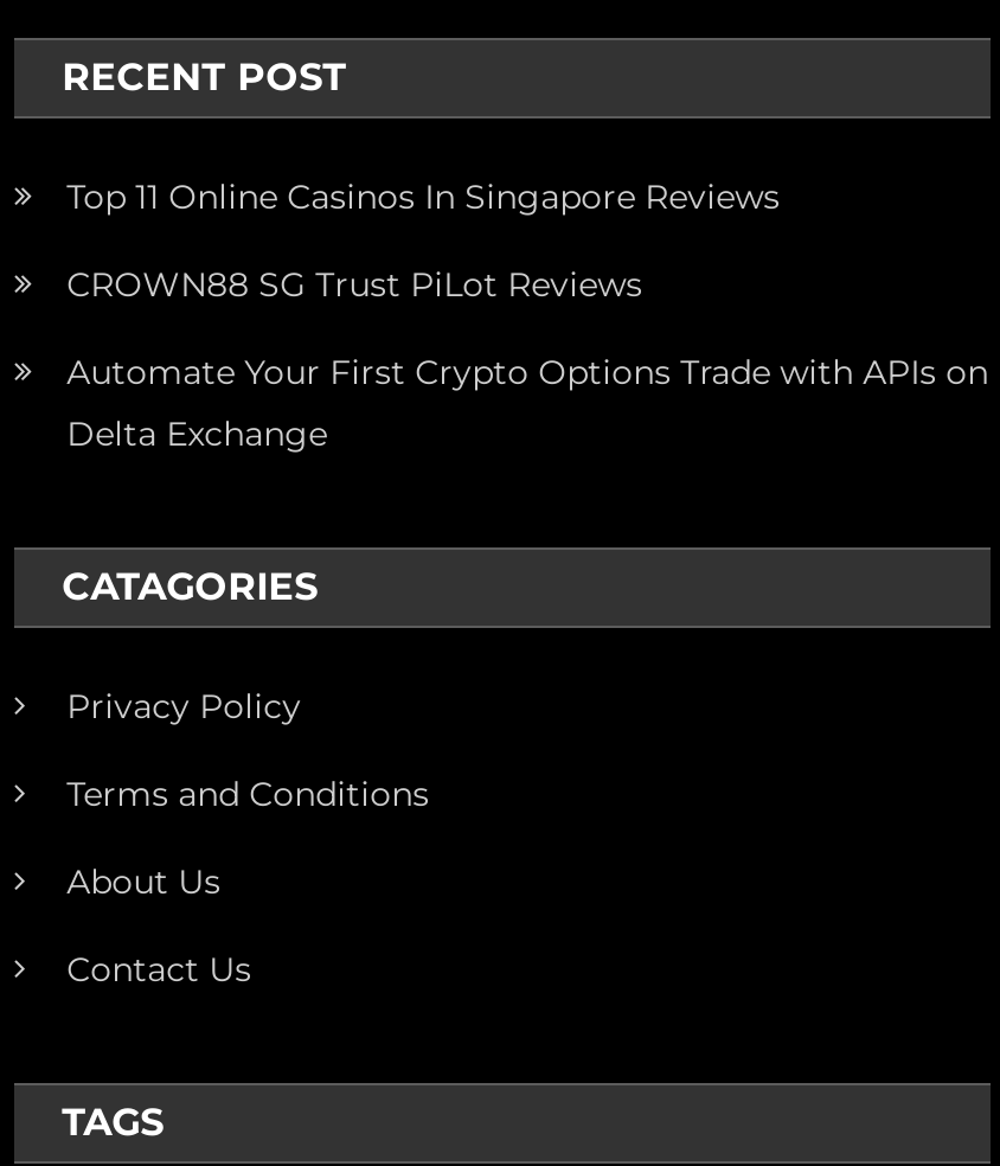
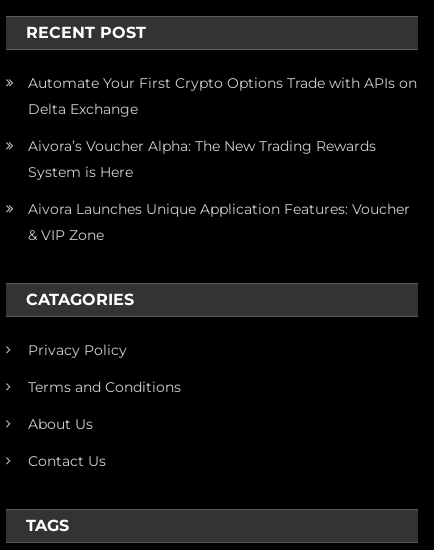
[67,175,780,305] Top 11 Online Casinos In Singapore Reviews | CROWN88 SG Trust PiLot Reviews -> none
moved [67,350,988,455] -> [28,74,417,118]: Automate Your First Crypto Options Trade with APIs on | Delta Exchange
none -> [28,137,410,244] Aivora’s Voucher Alpha: The New Trading Rewards | System is Here | Aivora Launches Unique Application Features: Voucher | & VIP Zone

